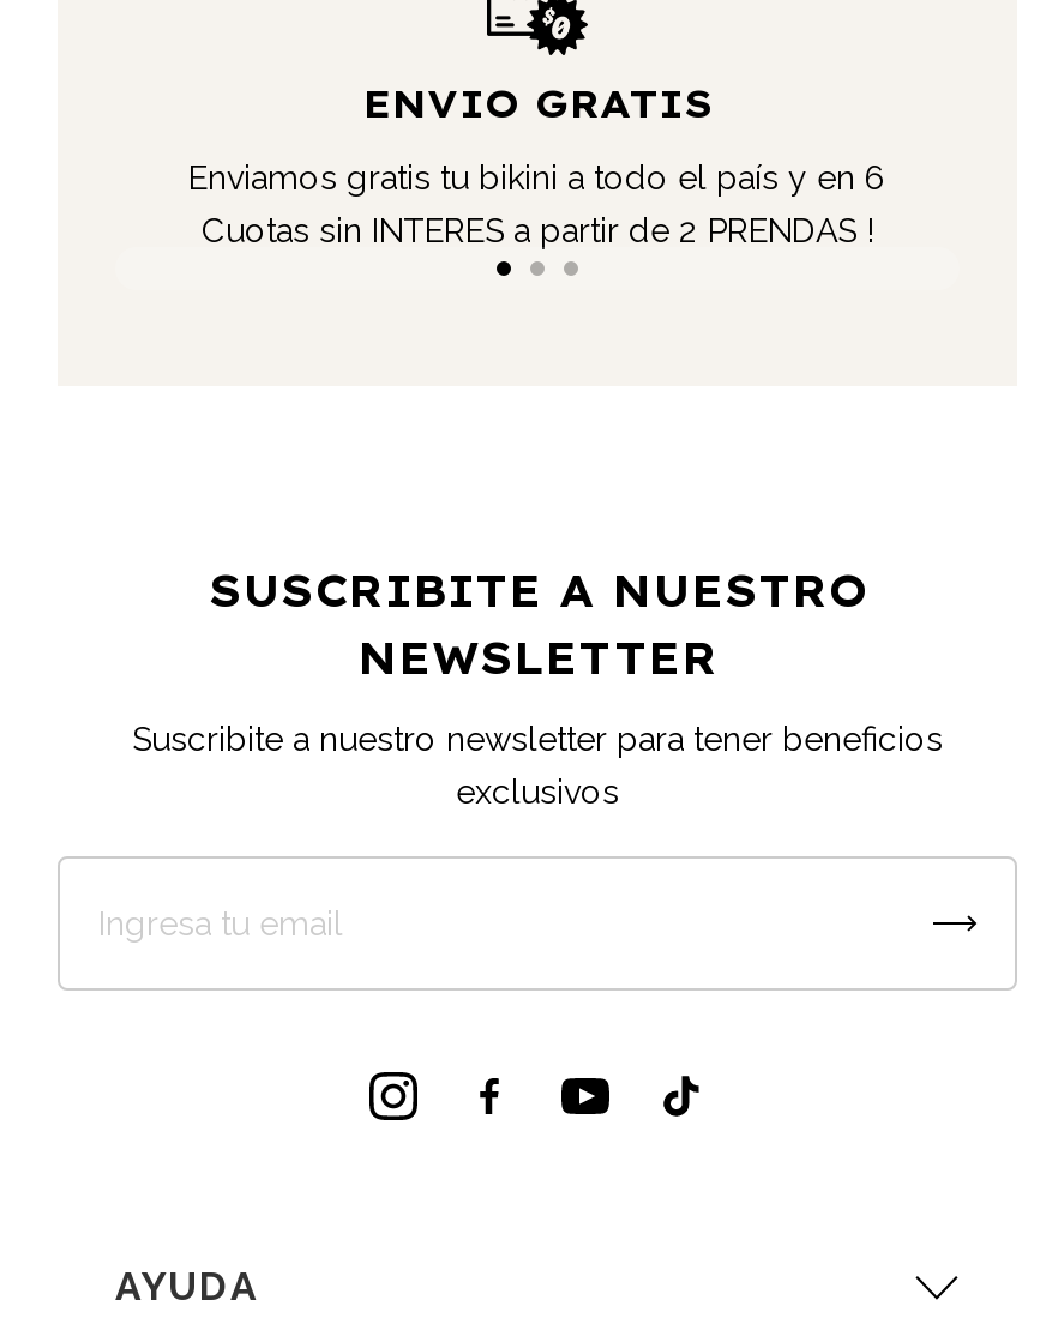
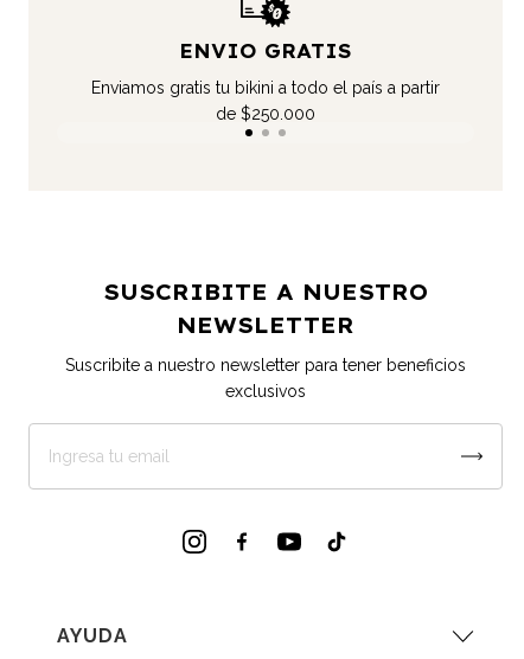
[188,158,886,249] Enviamos gratis tu bikini a todo el país y en 6 | Cuotas sin INTERES a partir de 2 PRENDAS ! -> [91,78,440,123] Enviamos gratis tu bikini a todo el país a partir | de $250.000

